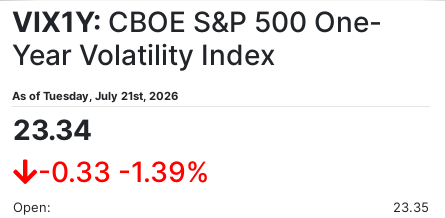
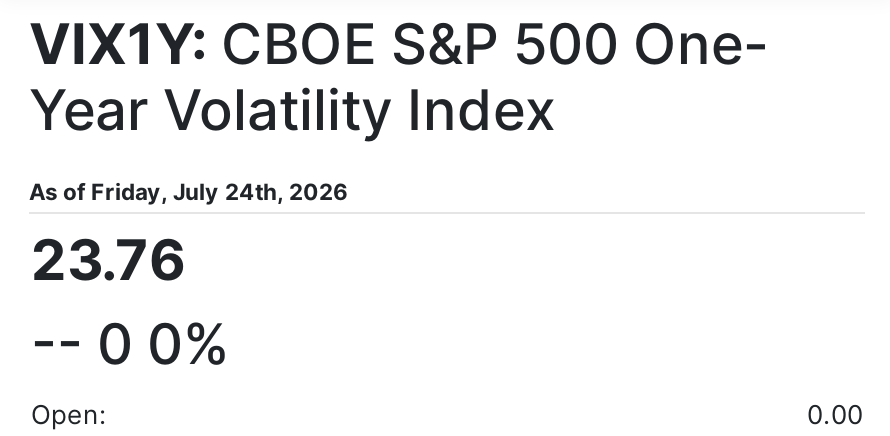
[12,89,209,189] As of Tuesday, July 21st, 2026 | 23.34 | -0.33 -1.39% -> [29,178,347,378] As of Friday, July 24th, 2026 | 23.76 | -- 0 0%
[393,199,429,215] 23.35 -> [807,398,863,430] 0.00

